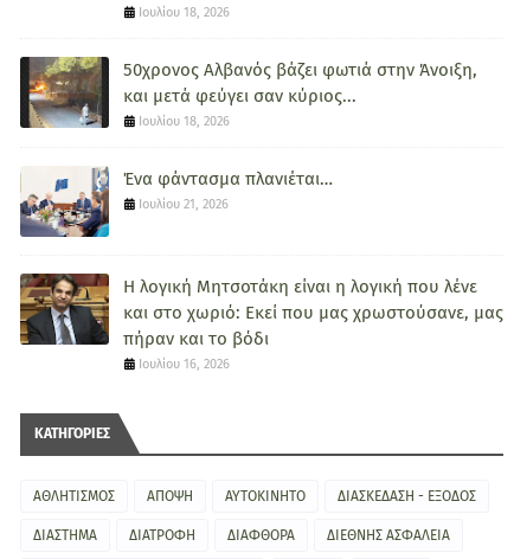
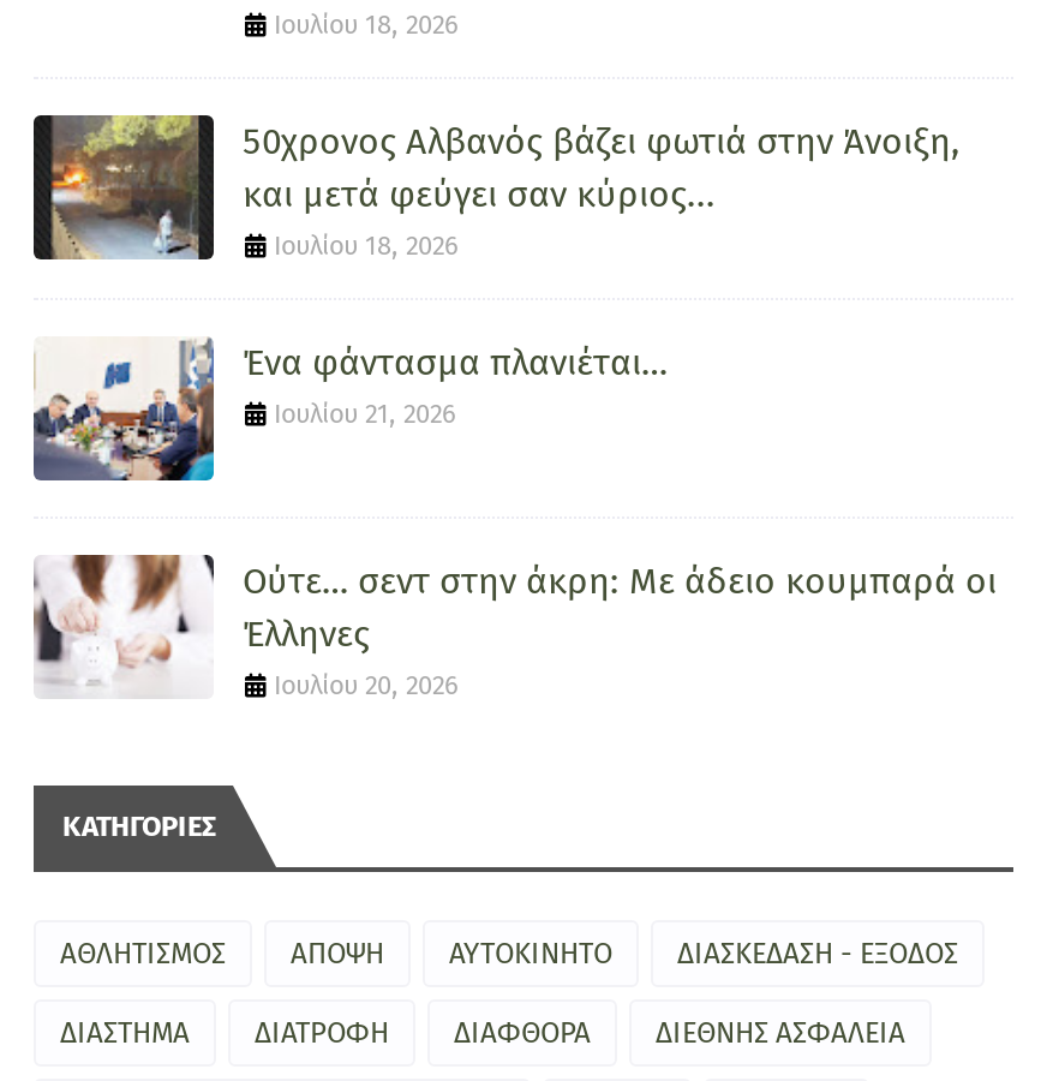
[19,272,503,372] [image] | Η λογική Μητσοτάκη είναι η λογική που λένε | και στο χωριό: Eκεί που μας χρωστούσανε, μας | πήραν και το βόδι | Ιουλίου 16, 2026 -> [34,553,997,702] [image] | Ούτε… σεντ στην άκρη: Με άδειο κουμπαρά οι | Έλληνες | Ιουλίου 20, 2026

